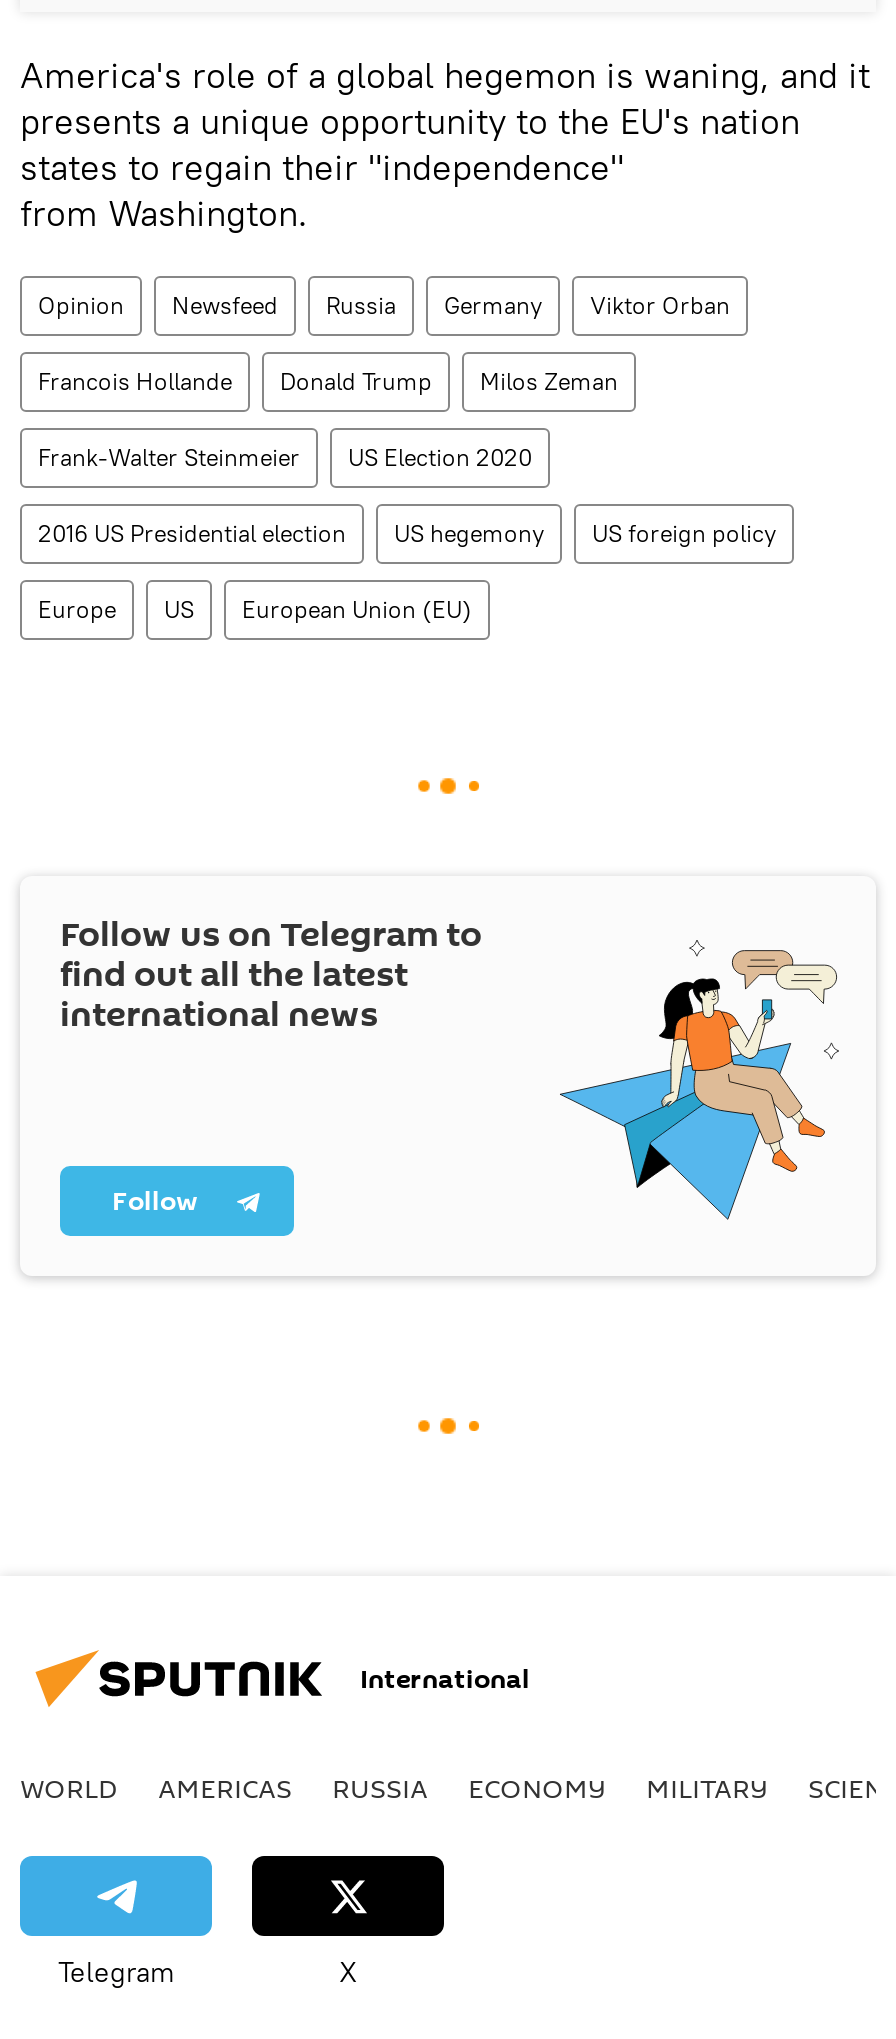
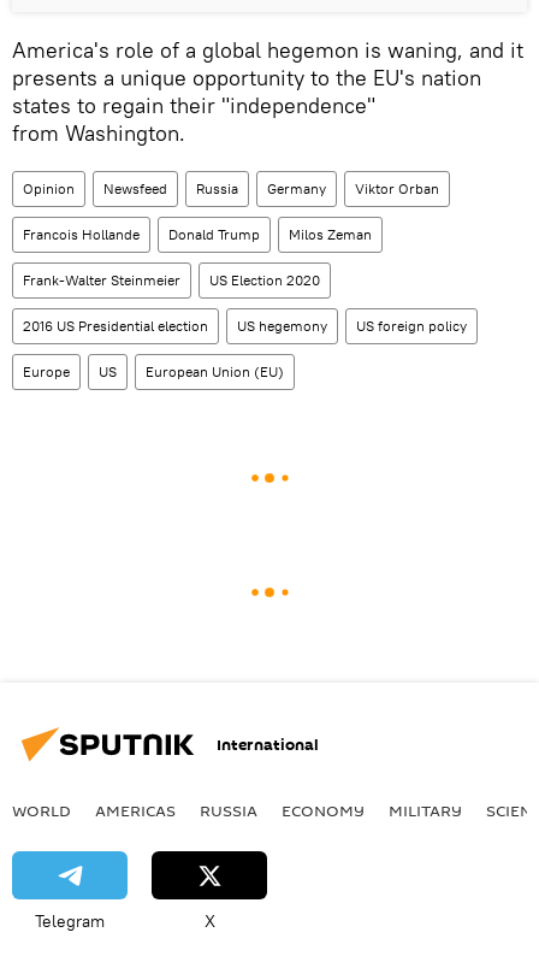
[60,910,840,1220] [image] | Follow us on Telegram to | find out all the latest | international news -> none
[112,1182,198,1220] Follow -> none

